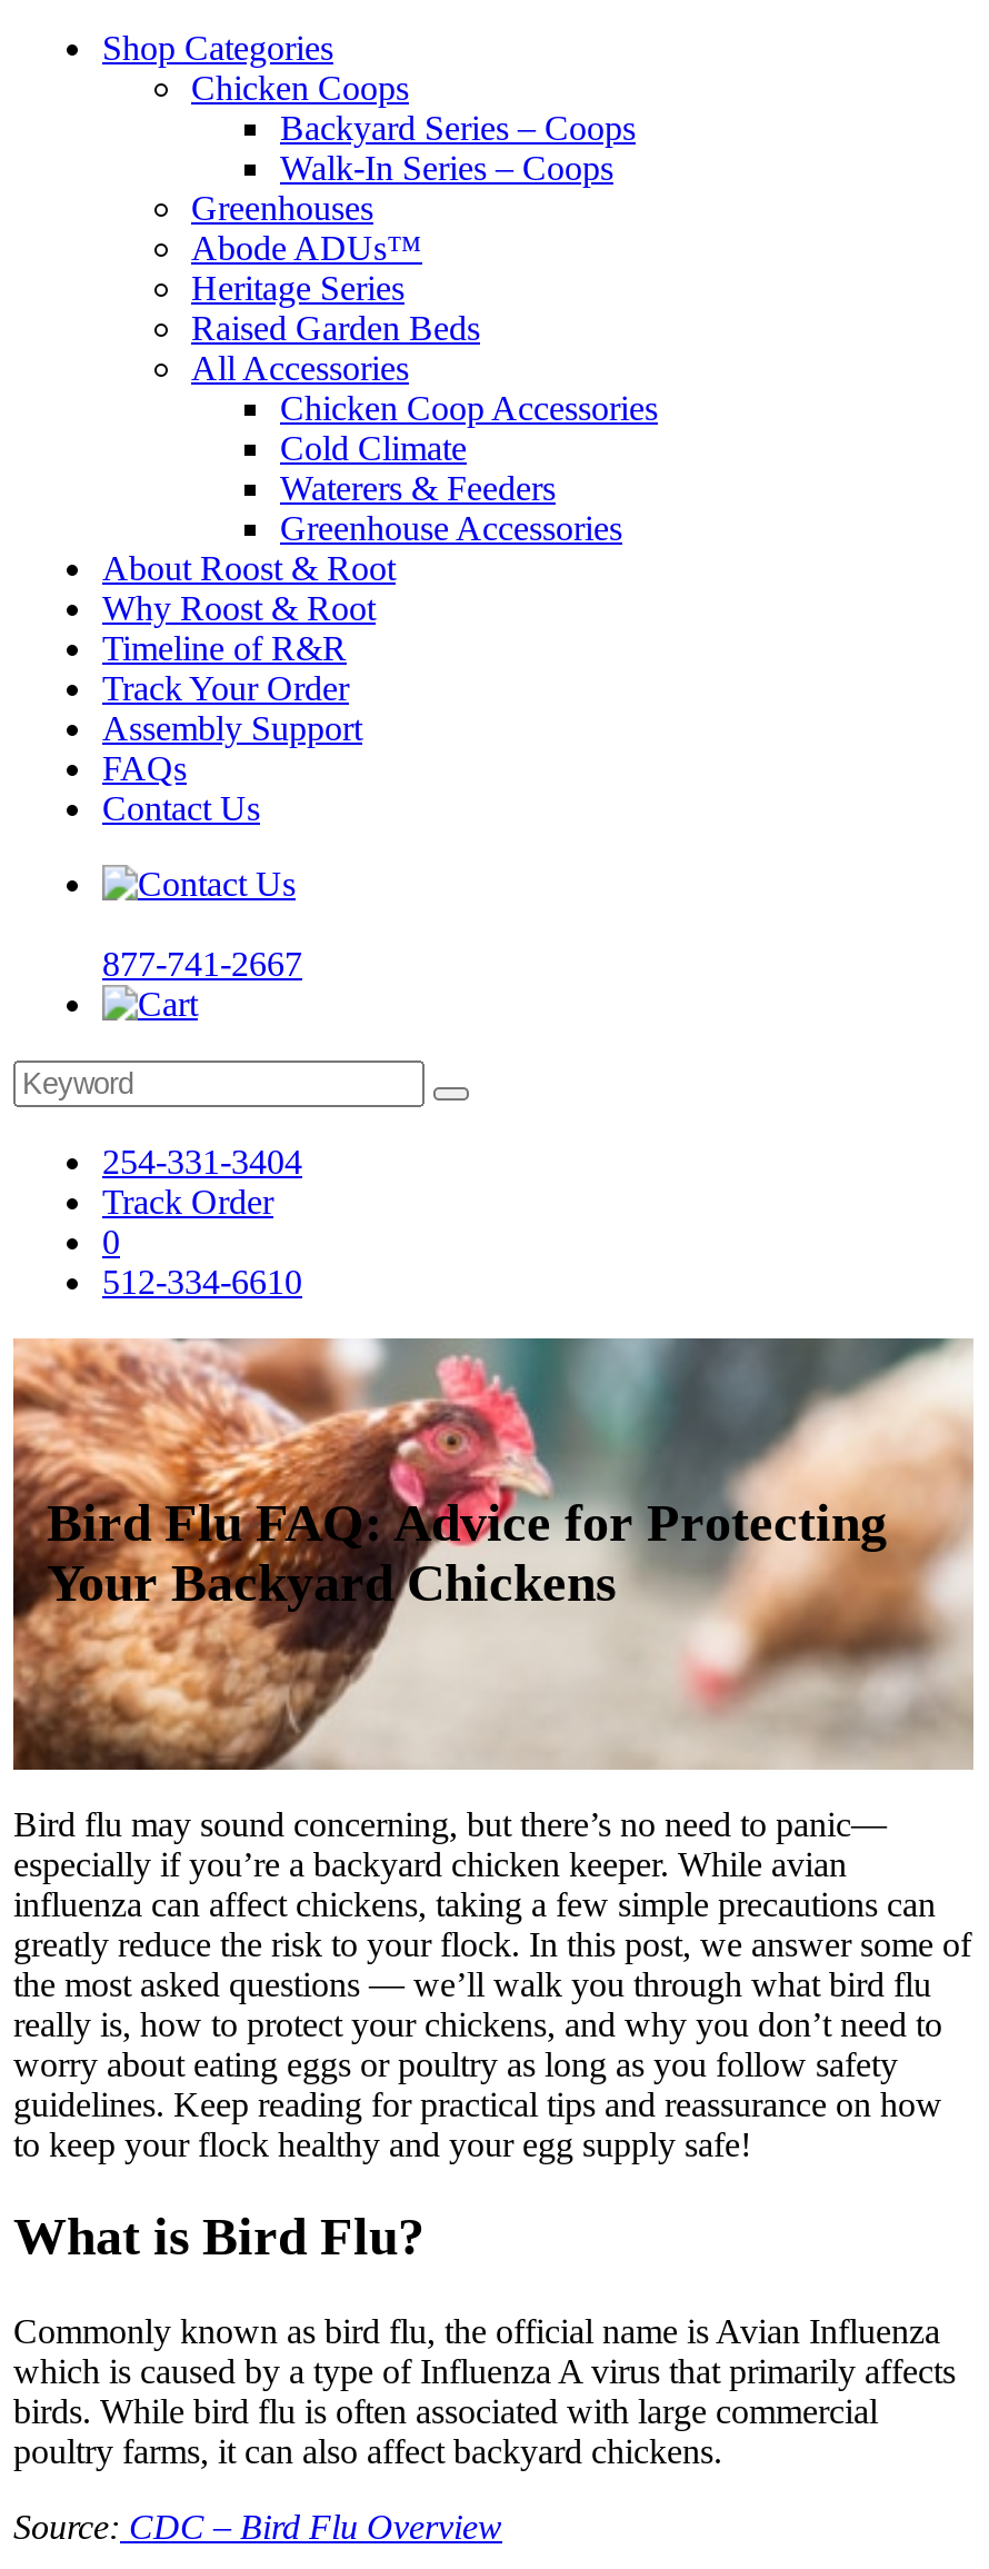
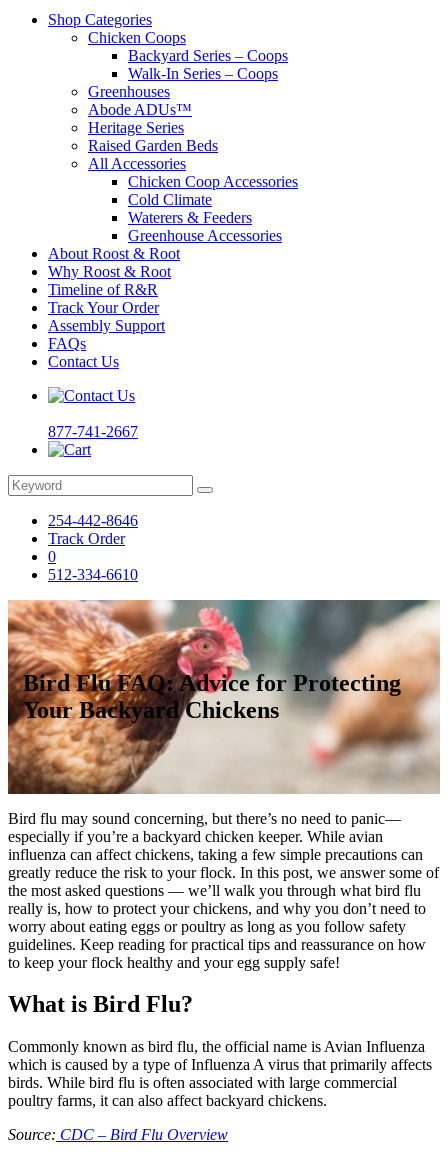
[102,1142,302,1180] 254-331-3404 -> [48,512,138,529] 254-442-8646

